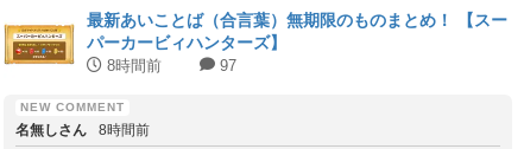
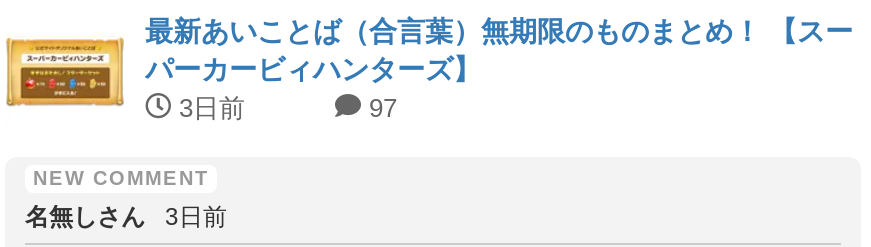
[102,57,162,74] 8時間前 -> [171,93,245,123] 3日前
[15,122,150,138] 名無しさん 8時間前 -> [25,203,227,231] 名無しさん 3日前

